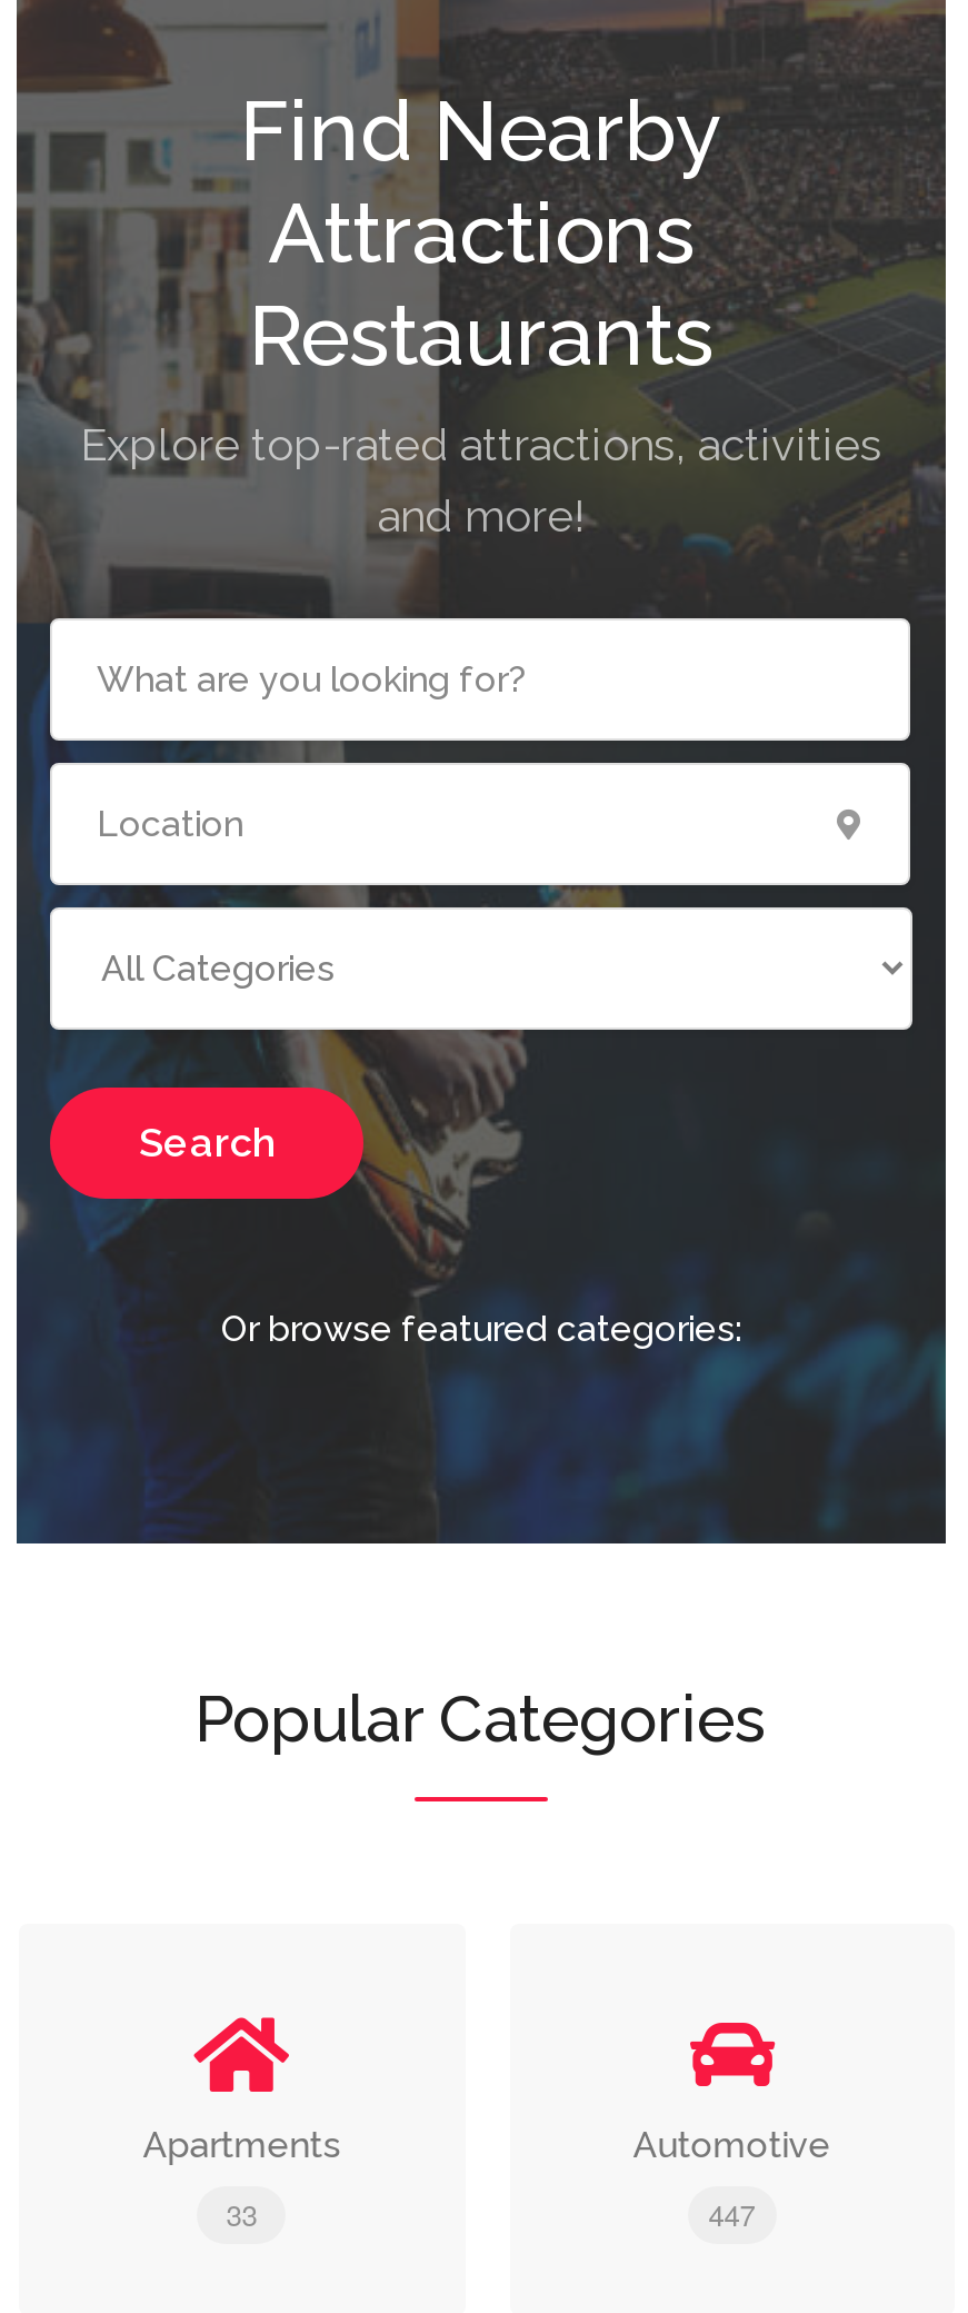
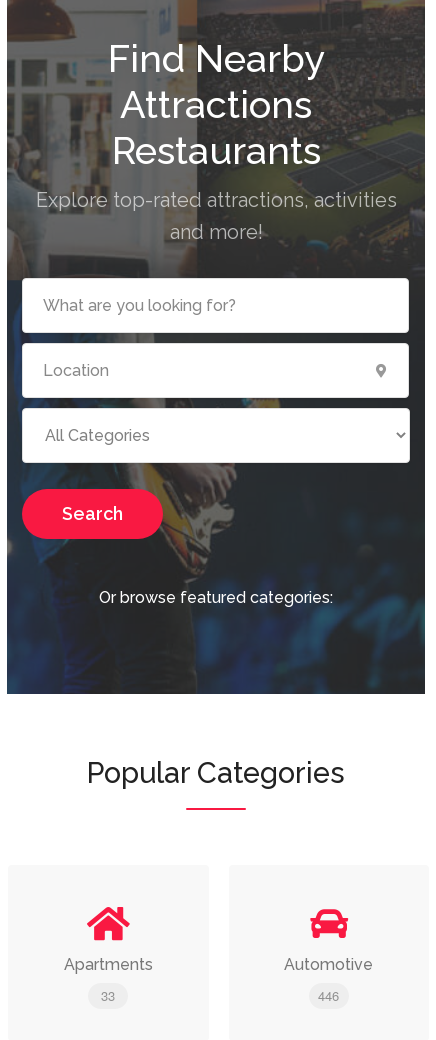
[708,2193,755,2235] 447 -> [318,986,339,1005] 446

